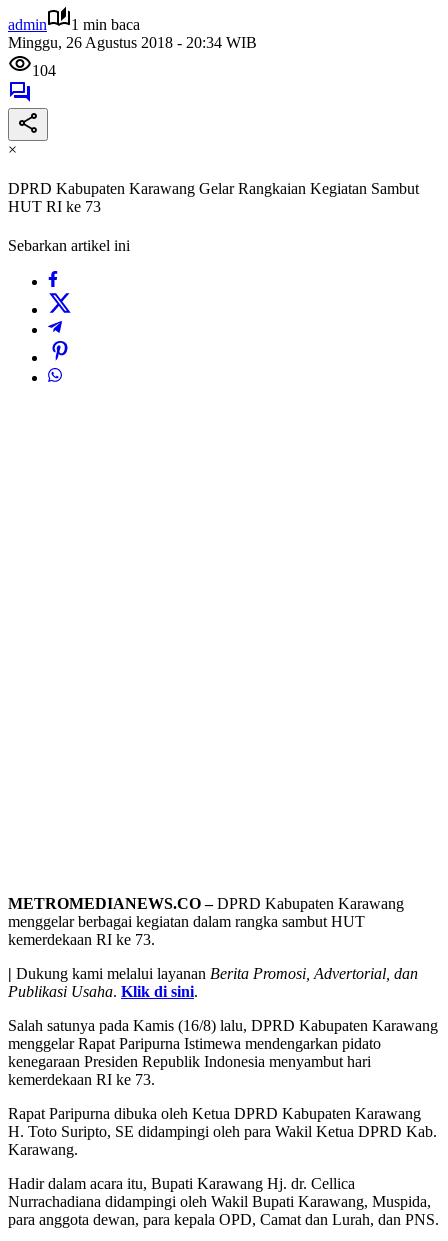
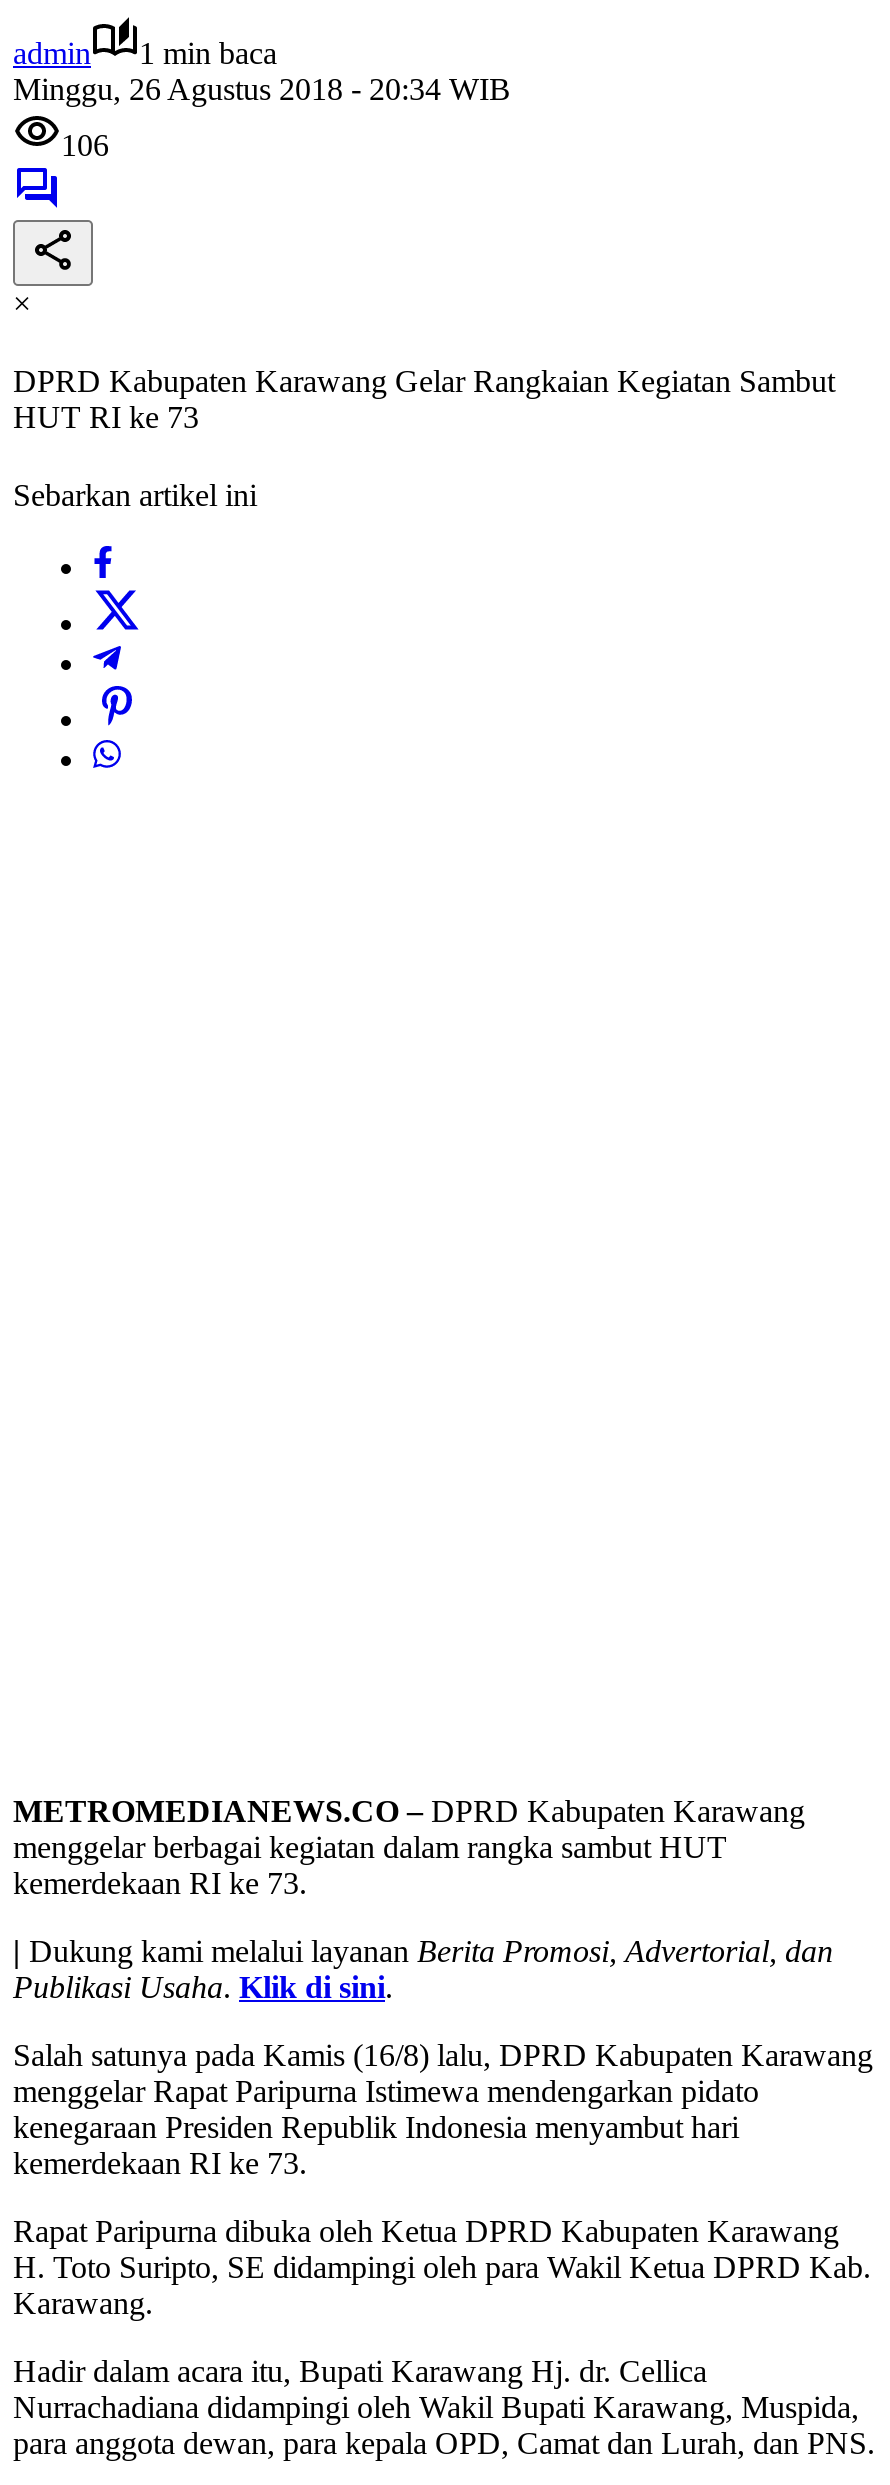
[32,62,56,79] 104 -> [61,128,109,162] 106

